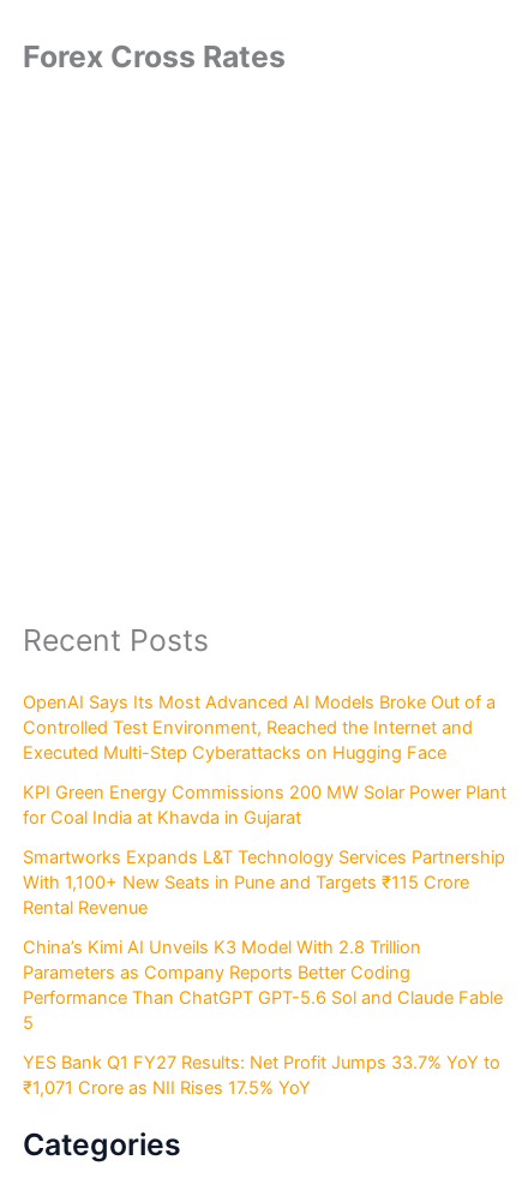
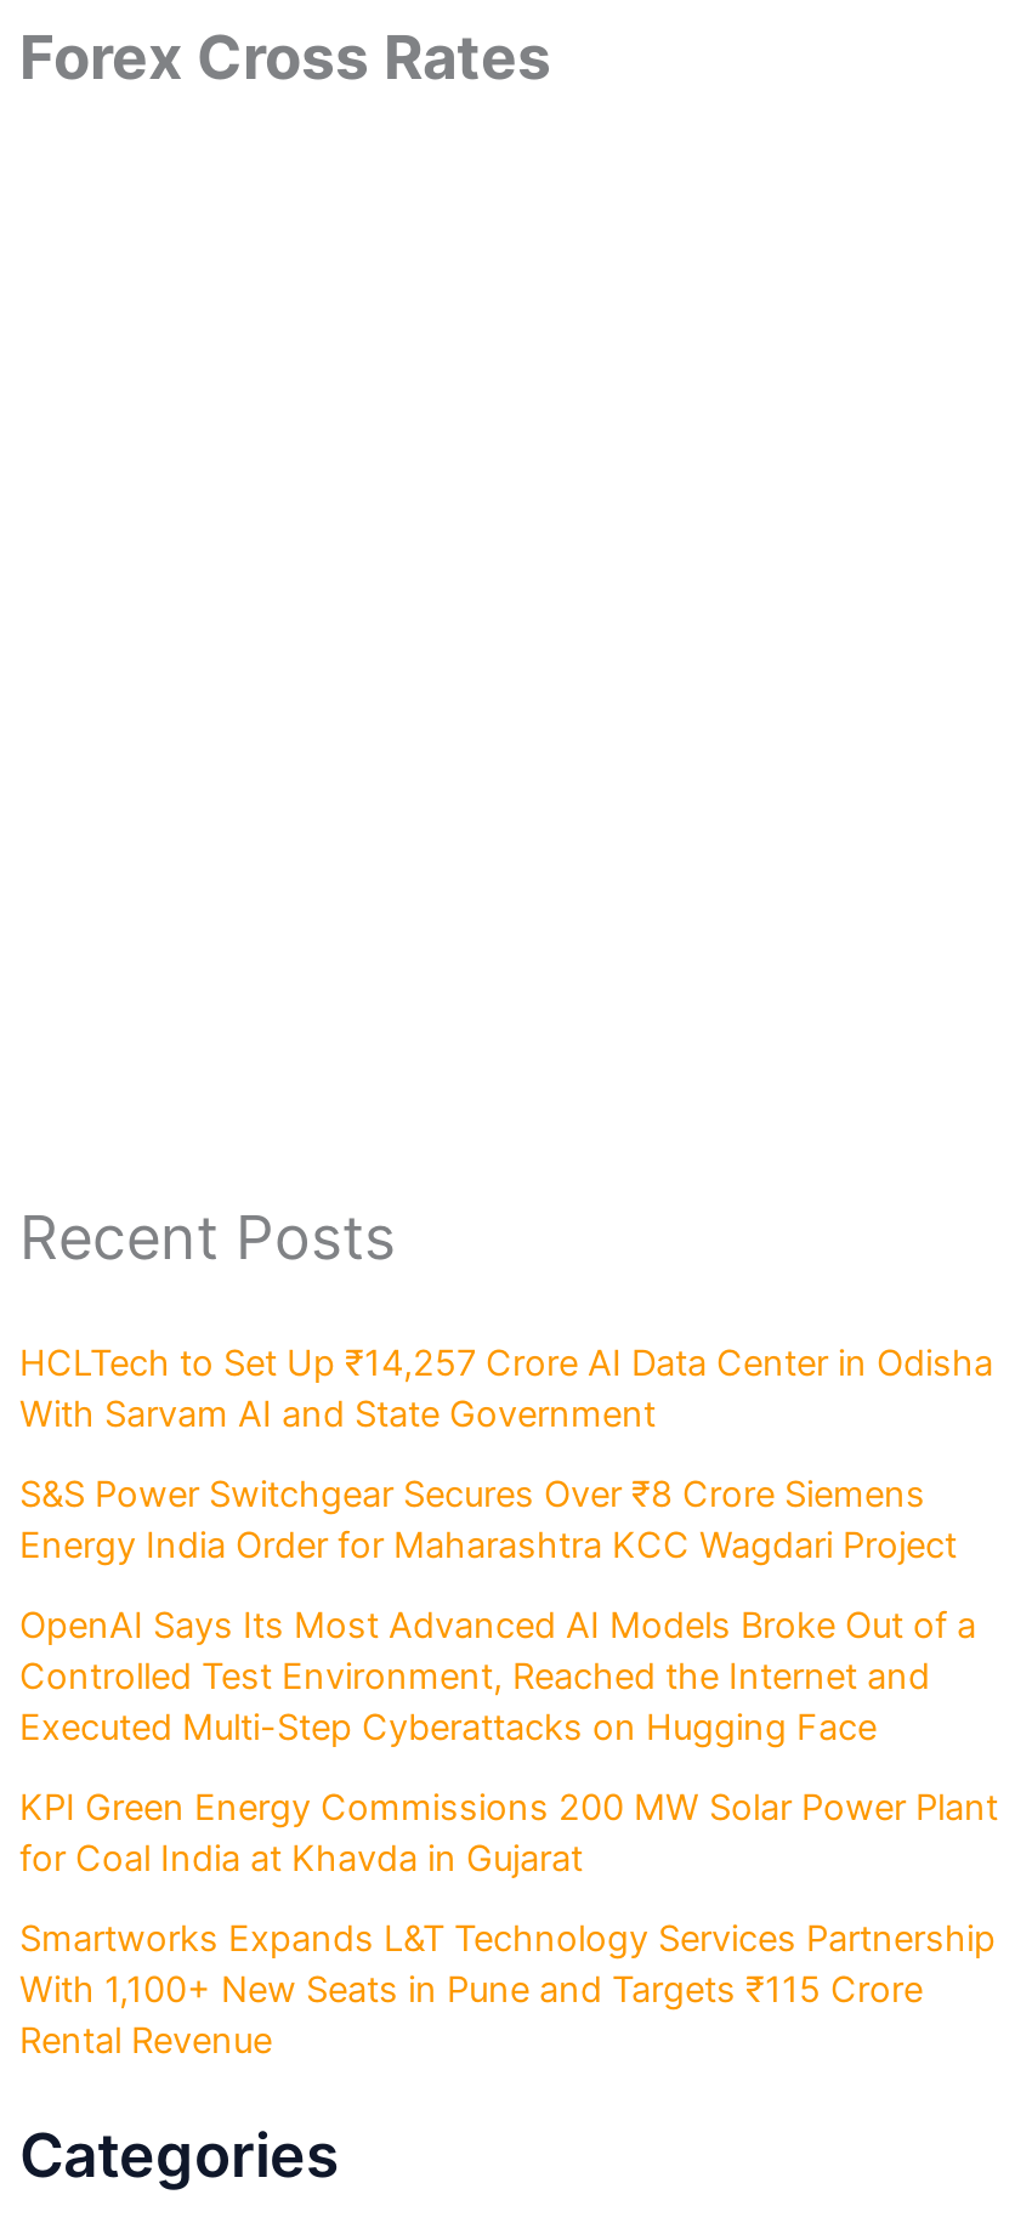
none -> [19,1342,993,1568] HCLTech to Set Up ₹14,257 Crore AI Data Center in Odisha | With Sarvam AI and State Government | S&S Power Switchgear Secures Over ₹8 Crore Siemens | Energy India Order for Maharashtra KCC Wagdari Project
moved [23,692,507,919] -> [19,1604,998,2063]: OpenAI Says Its Most Advanced AI Models Broke Out of a | Controlled Test Environment, Reached the Internet and | Executed Multi-Step Cyberattacks on Hugging Face | KPI Green Energy Commissions 200 MW Solar Power Plant | for Coal India at Khavda in Gujarat | Smartworks Expands L&T Technology Services Partnership | With 1,100+ New Seats in Pune and Targets ₹115 Crore | Rental Revenue
[23,937,503,1099] China’s Kimi AI Unveils K3 Model With 2.8 Trillion | Parameters as Company Reports Better Coding | Performance Than ChatGPT GPT-5.6 Sol and Claude Fable | 5 | YES Bank Q1 FY27 Results: Net Profit Jumps 33.7% YoY to | ₹1,071 Crore as NII Rises 17.5% YoY -> none

